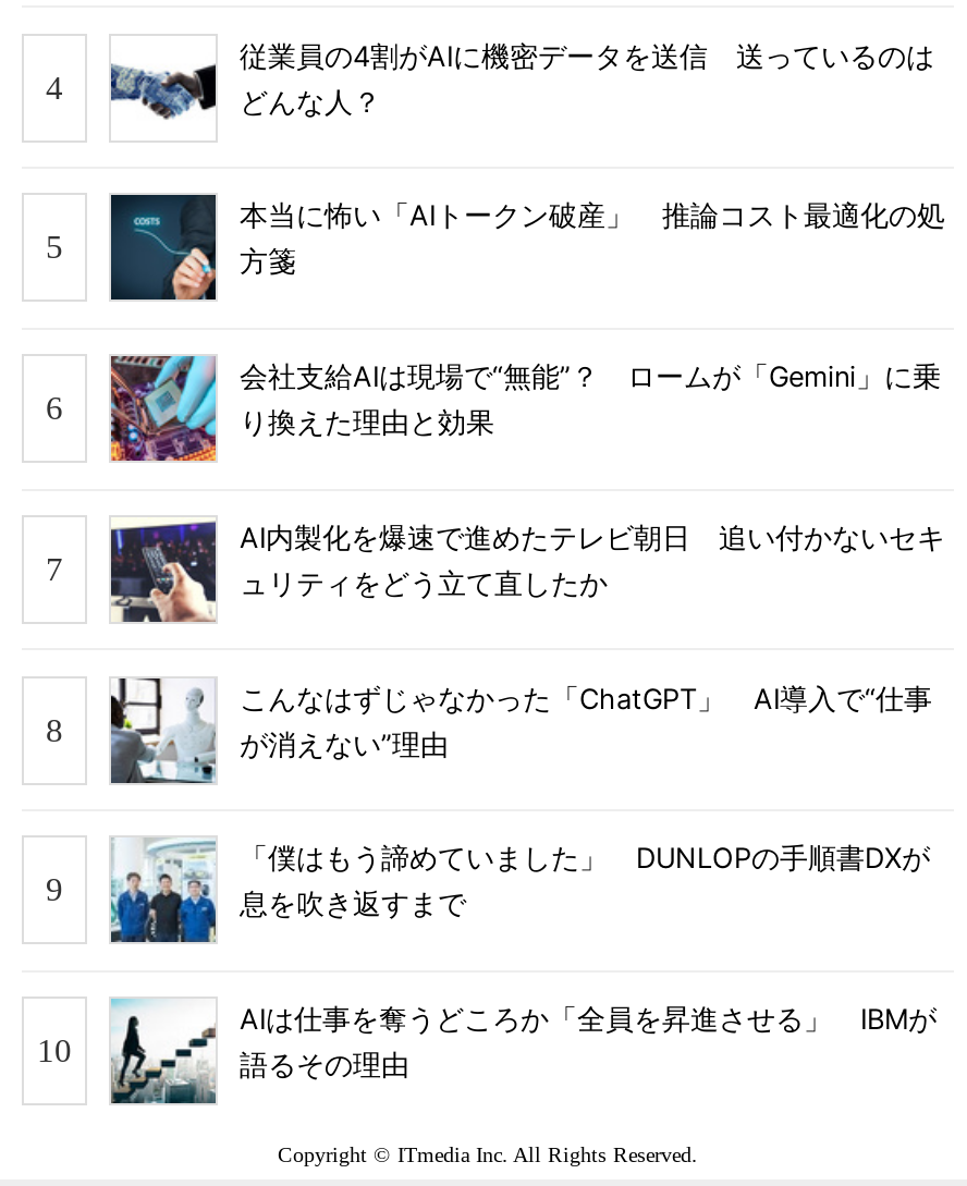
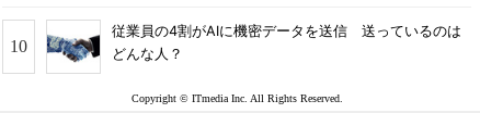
[109,192,945,303] [image] | 本当に怖い「AIトークン破産」 推論コスト最適化の処 | 方箋 -> none
[109,353,941,462] [image] | 会社支給AIは現場で“無能”？ ロームが「Gemini」に乗 | り換えた理由と効果 -> none
[109,521,945,623] [image] | AI内製化を爆速で進めたテレビ朝日 追い付かないセキ | ュリティをどう立て直したか -> none
[109,675,932,784] [image] | こんなはずじゃなかった「ChatGPT」 AI導入で“仕事 | が消えない”理由 -> none
[109,836,930,943] [image] | 「僕はもう諦めていました」 DUNLOPの手順書DXが | 息を吹き返すまで -> none
[109,995,937,1104] [image] | AIは仕事を奪うどころか「全員を昇進させる」 IBMが | 語るその理由 -> none

